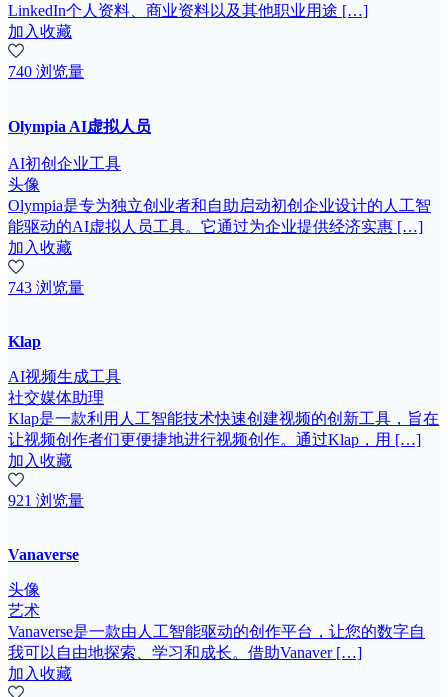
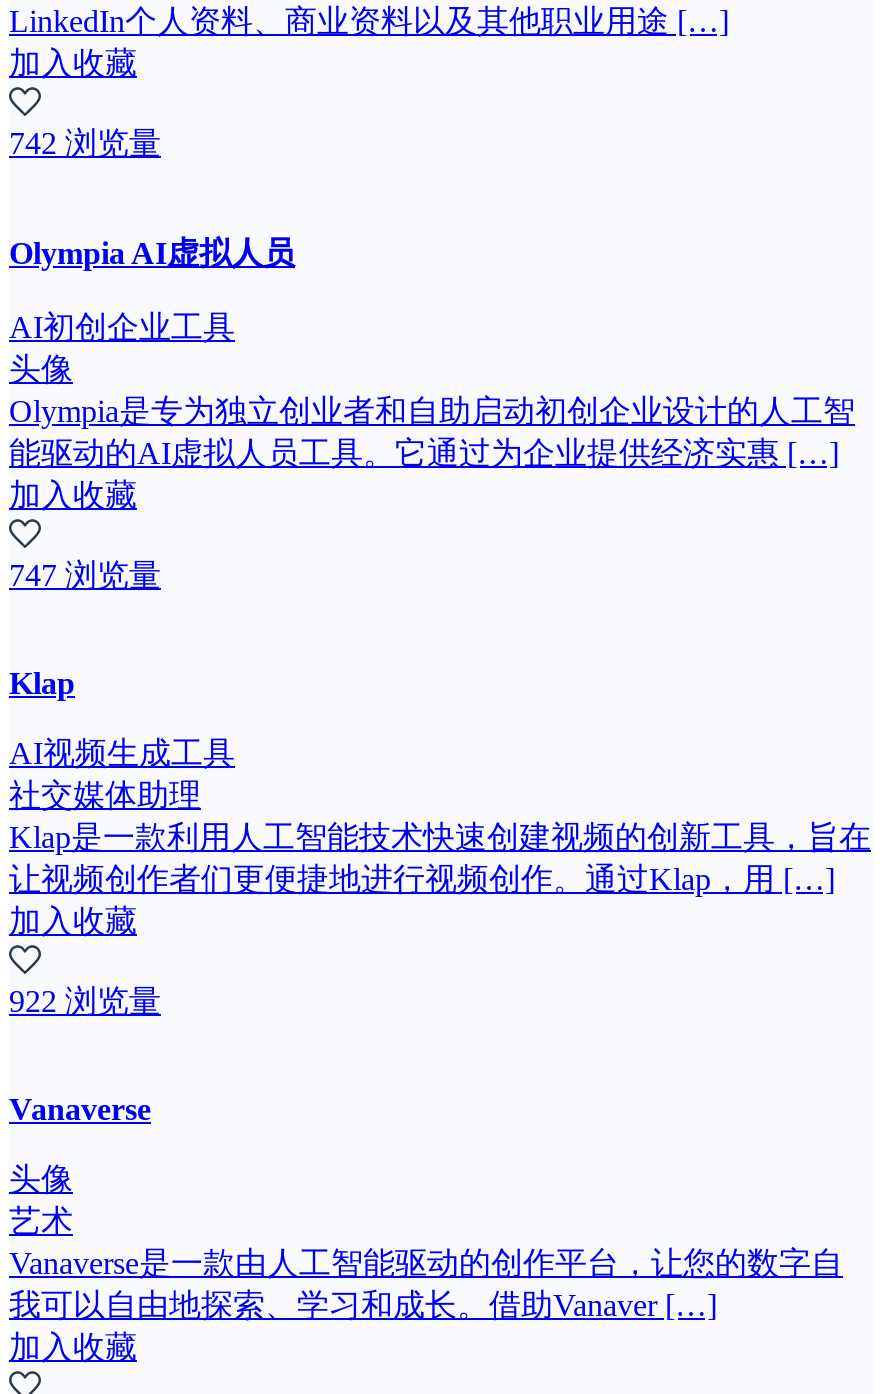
[8,63,84,80] 740 浏览量 -> [9,127,161,161] 742 浏览量
[8,279,84,296] 743 浏览量 -> [9,559,161,593] 747 浏览量
[8,492,84,509] 921 浏览量 -> [9,985,161,1019] 922 浏览量

